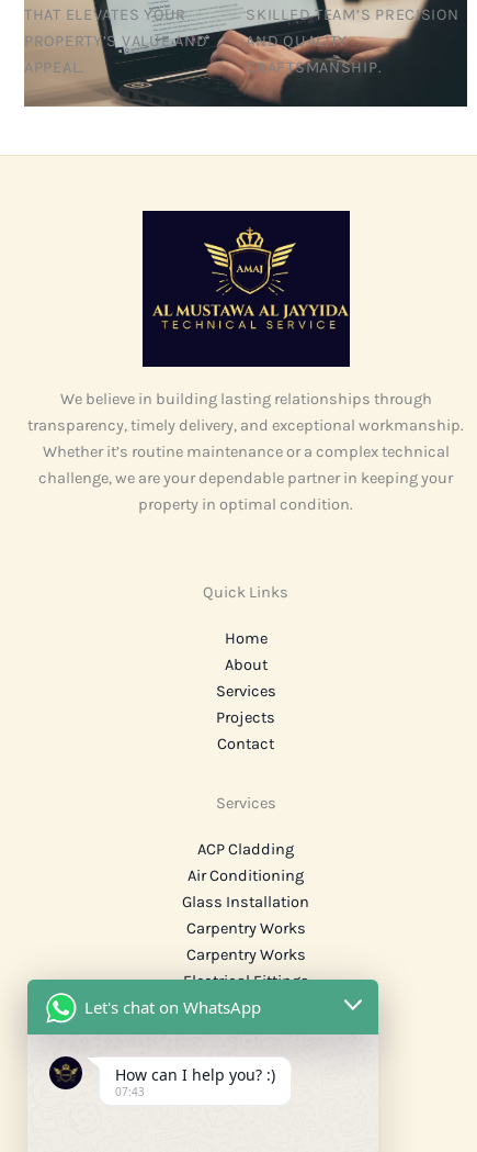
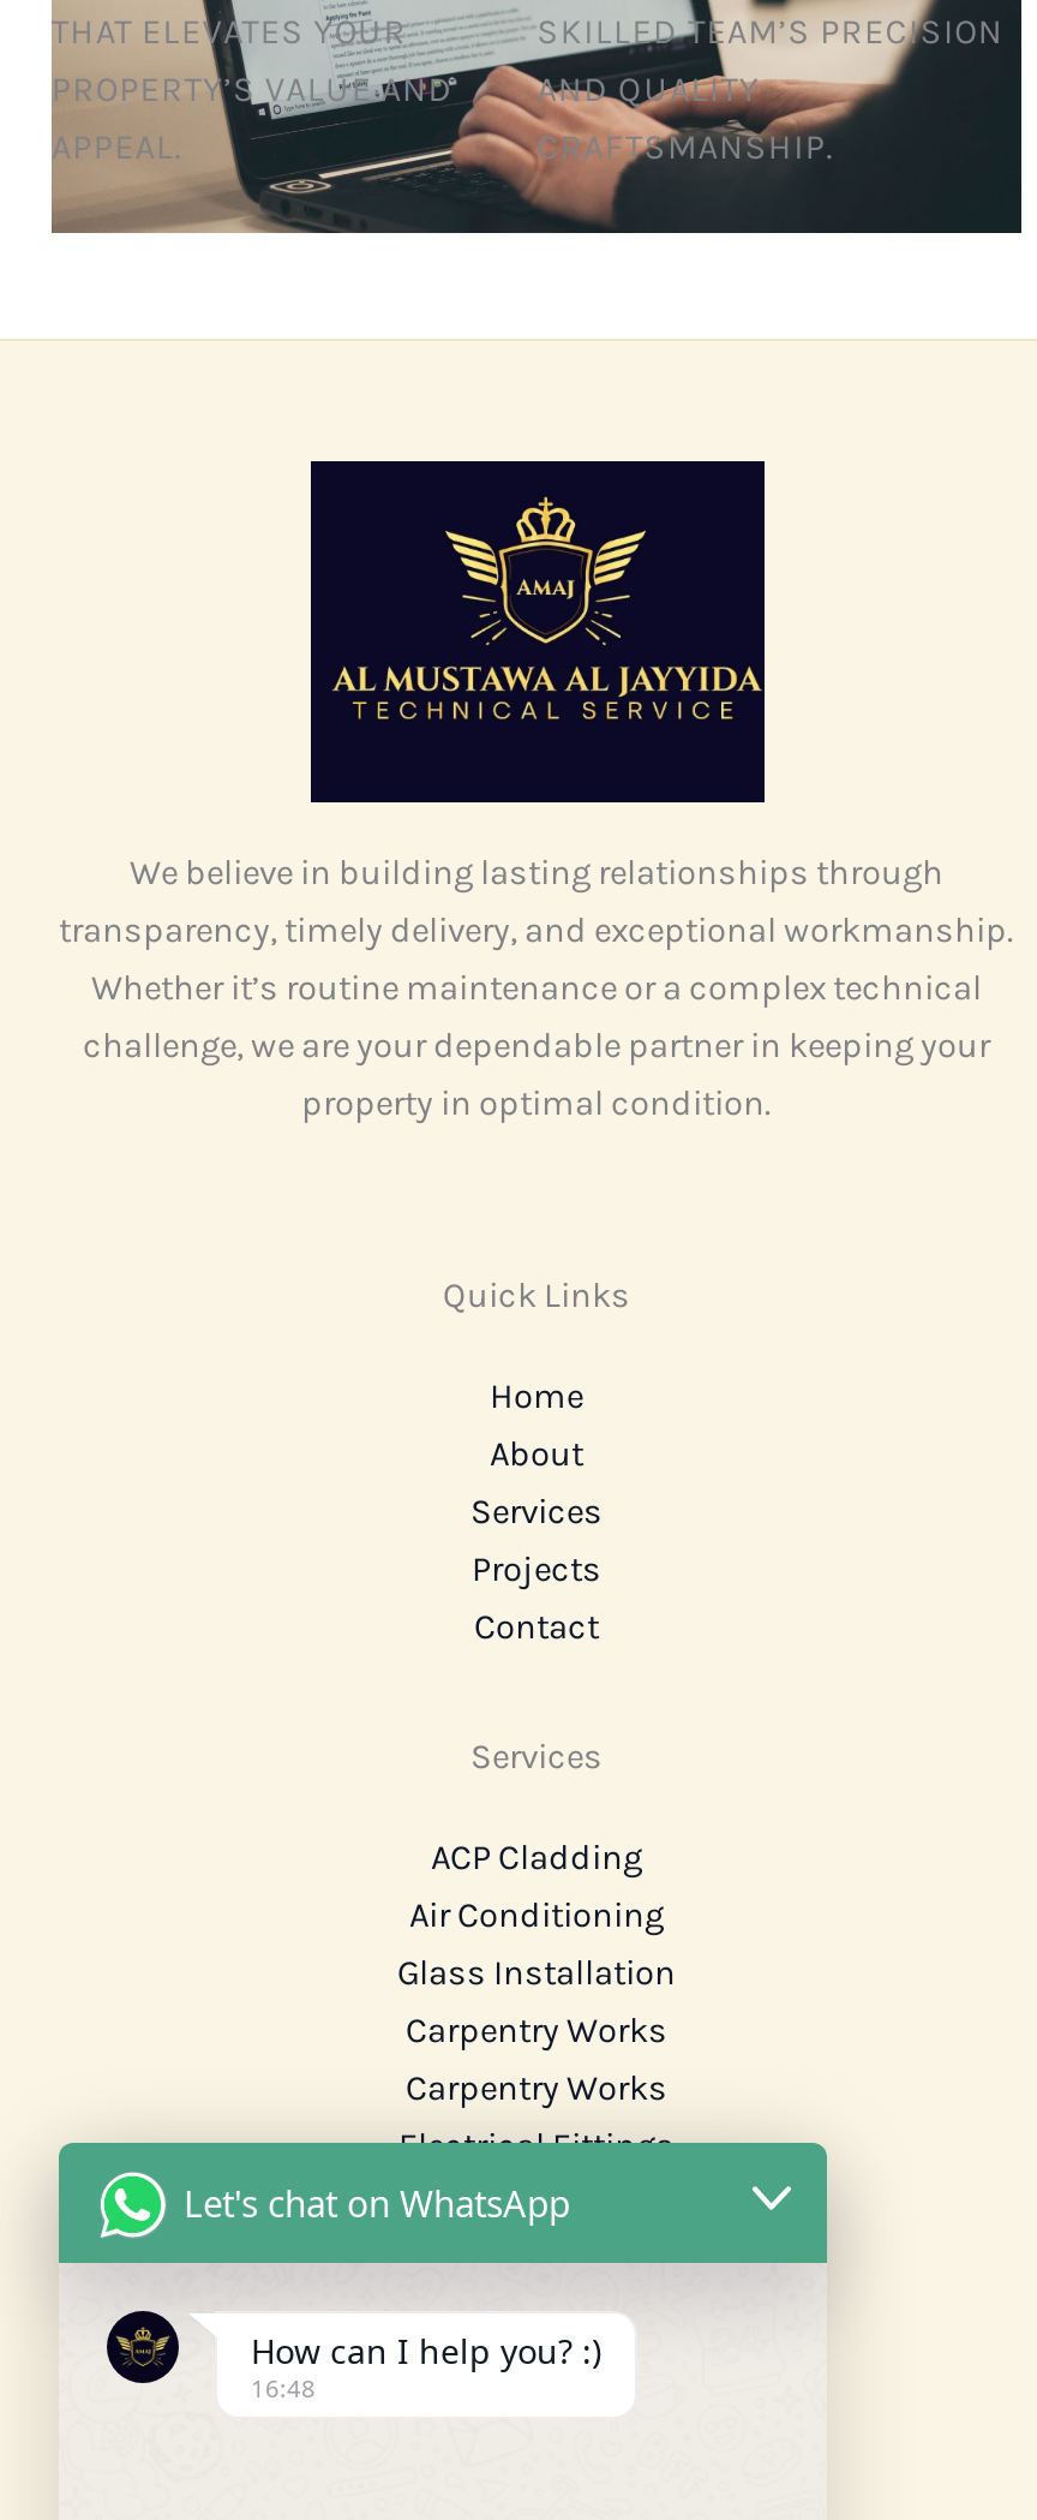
[115,1084,145,1099] 07:43 -> [251,2371,316,2405] 16:48

